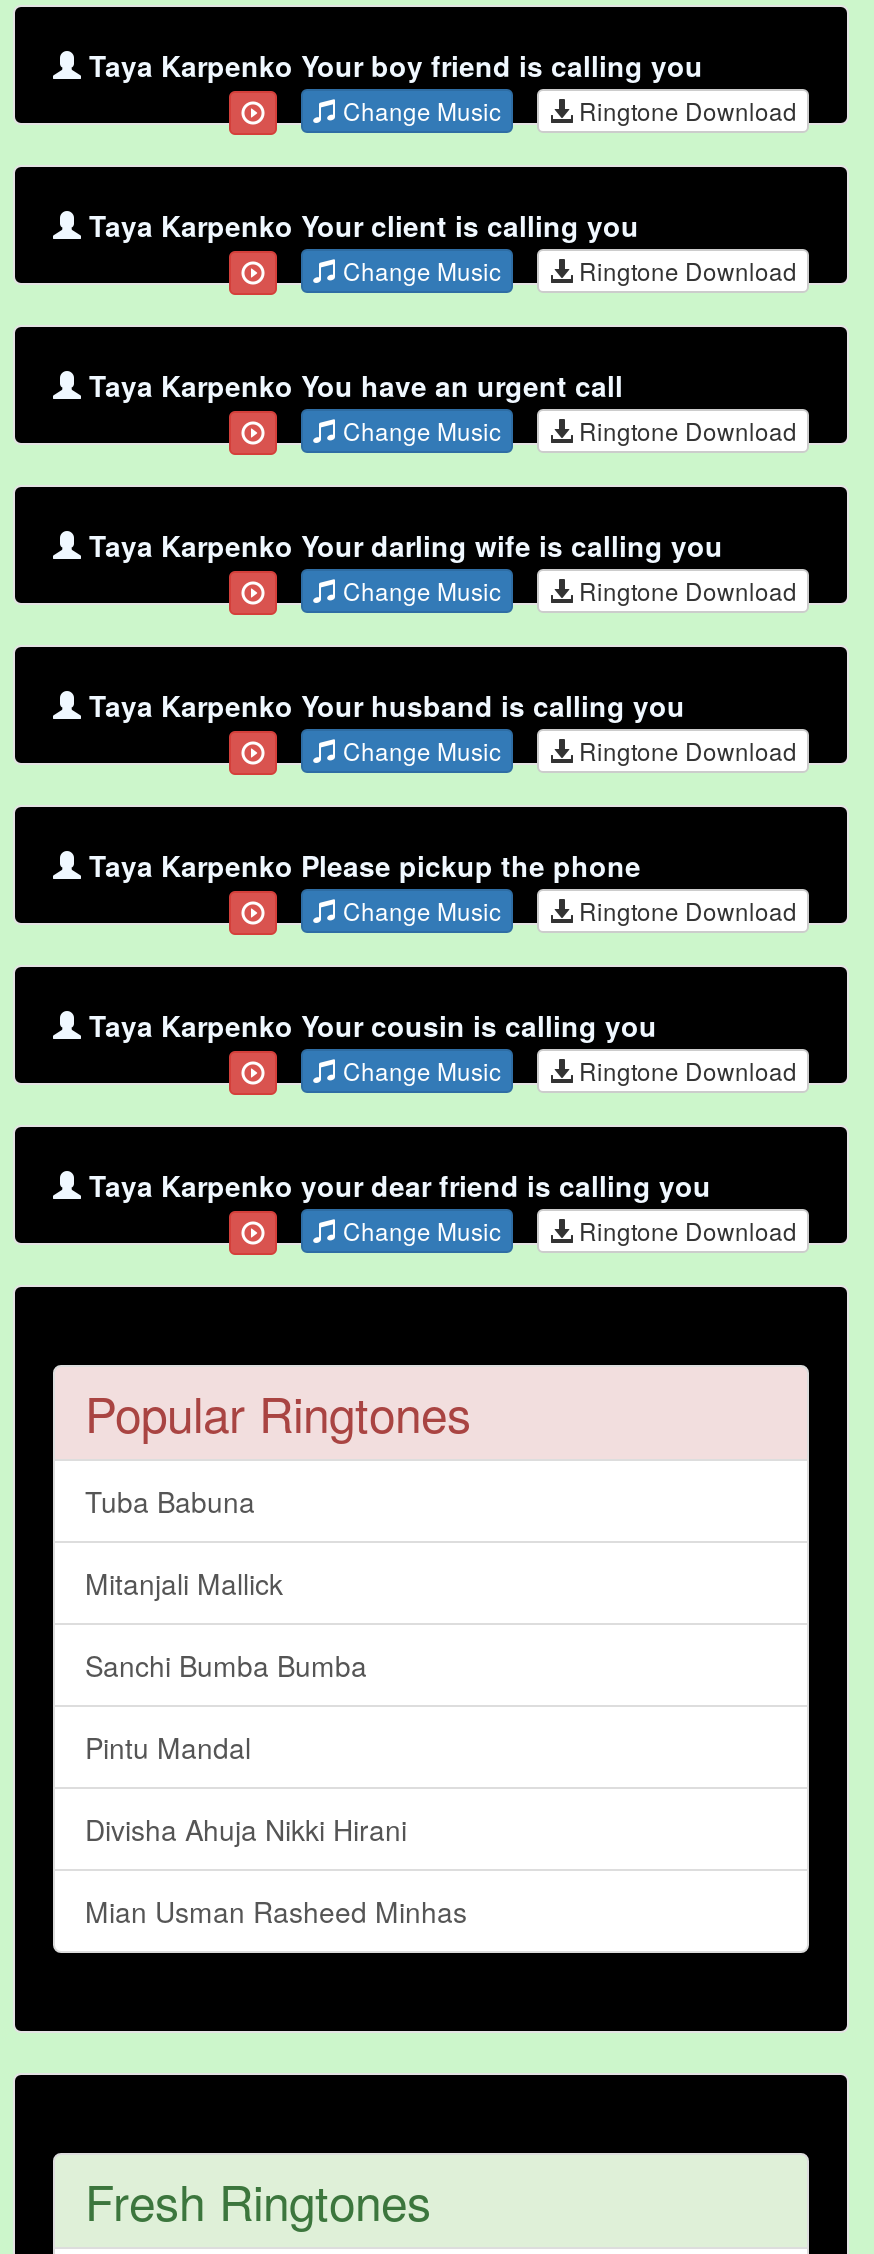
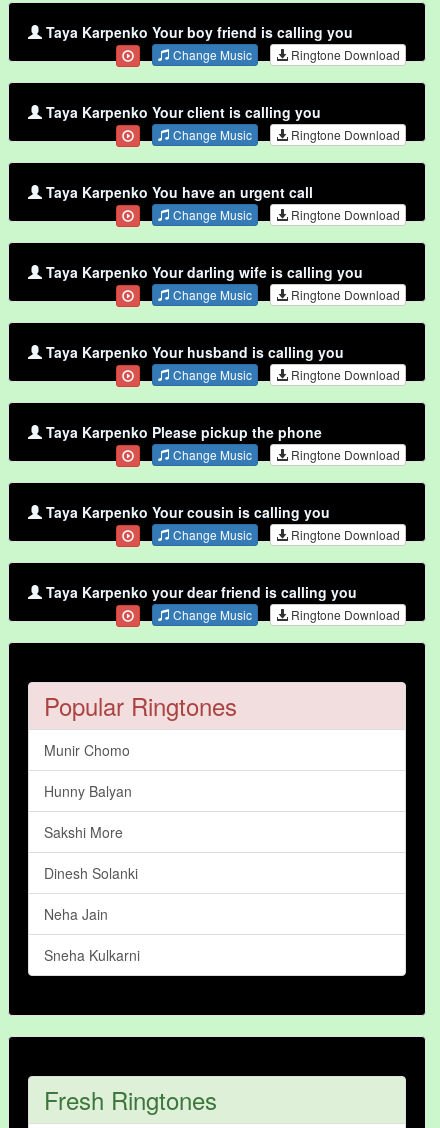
[85,1481,255,1521] Tuba Babuna -> [44,740,130,760] Munir Chomo
[85,1563,283,1603] Mitanjali Mallick -> [44,781,132,801] Hunny Balyan
[85,1645,367,1685] Sanchi Bumba Bumba -> [44,822,123,842] Sakshi More
[85,1727,251,1767] Pintu Mandal -> [44,863,138,883] Dinesh Solanki
[85,1809,407,1849] Divisha Ahuja Nikki Hirani -> [44,904,108,924] Neha Jain
[85,1891,467,1931] Mian Usman Rasheed Minhas -> [44,945,140,965] Sneha Kulkarni

